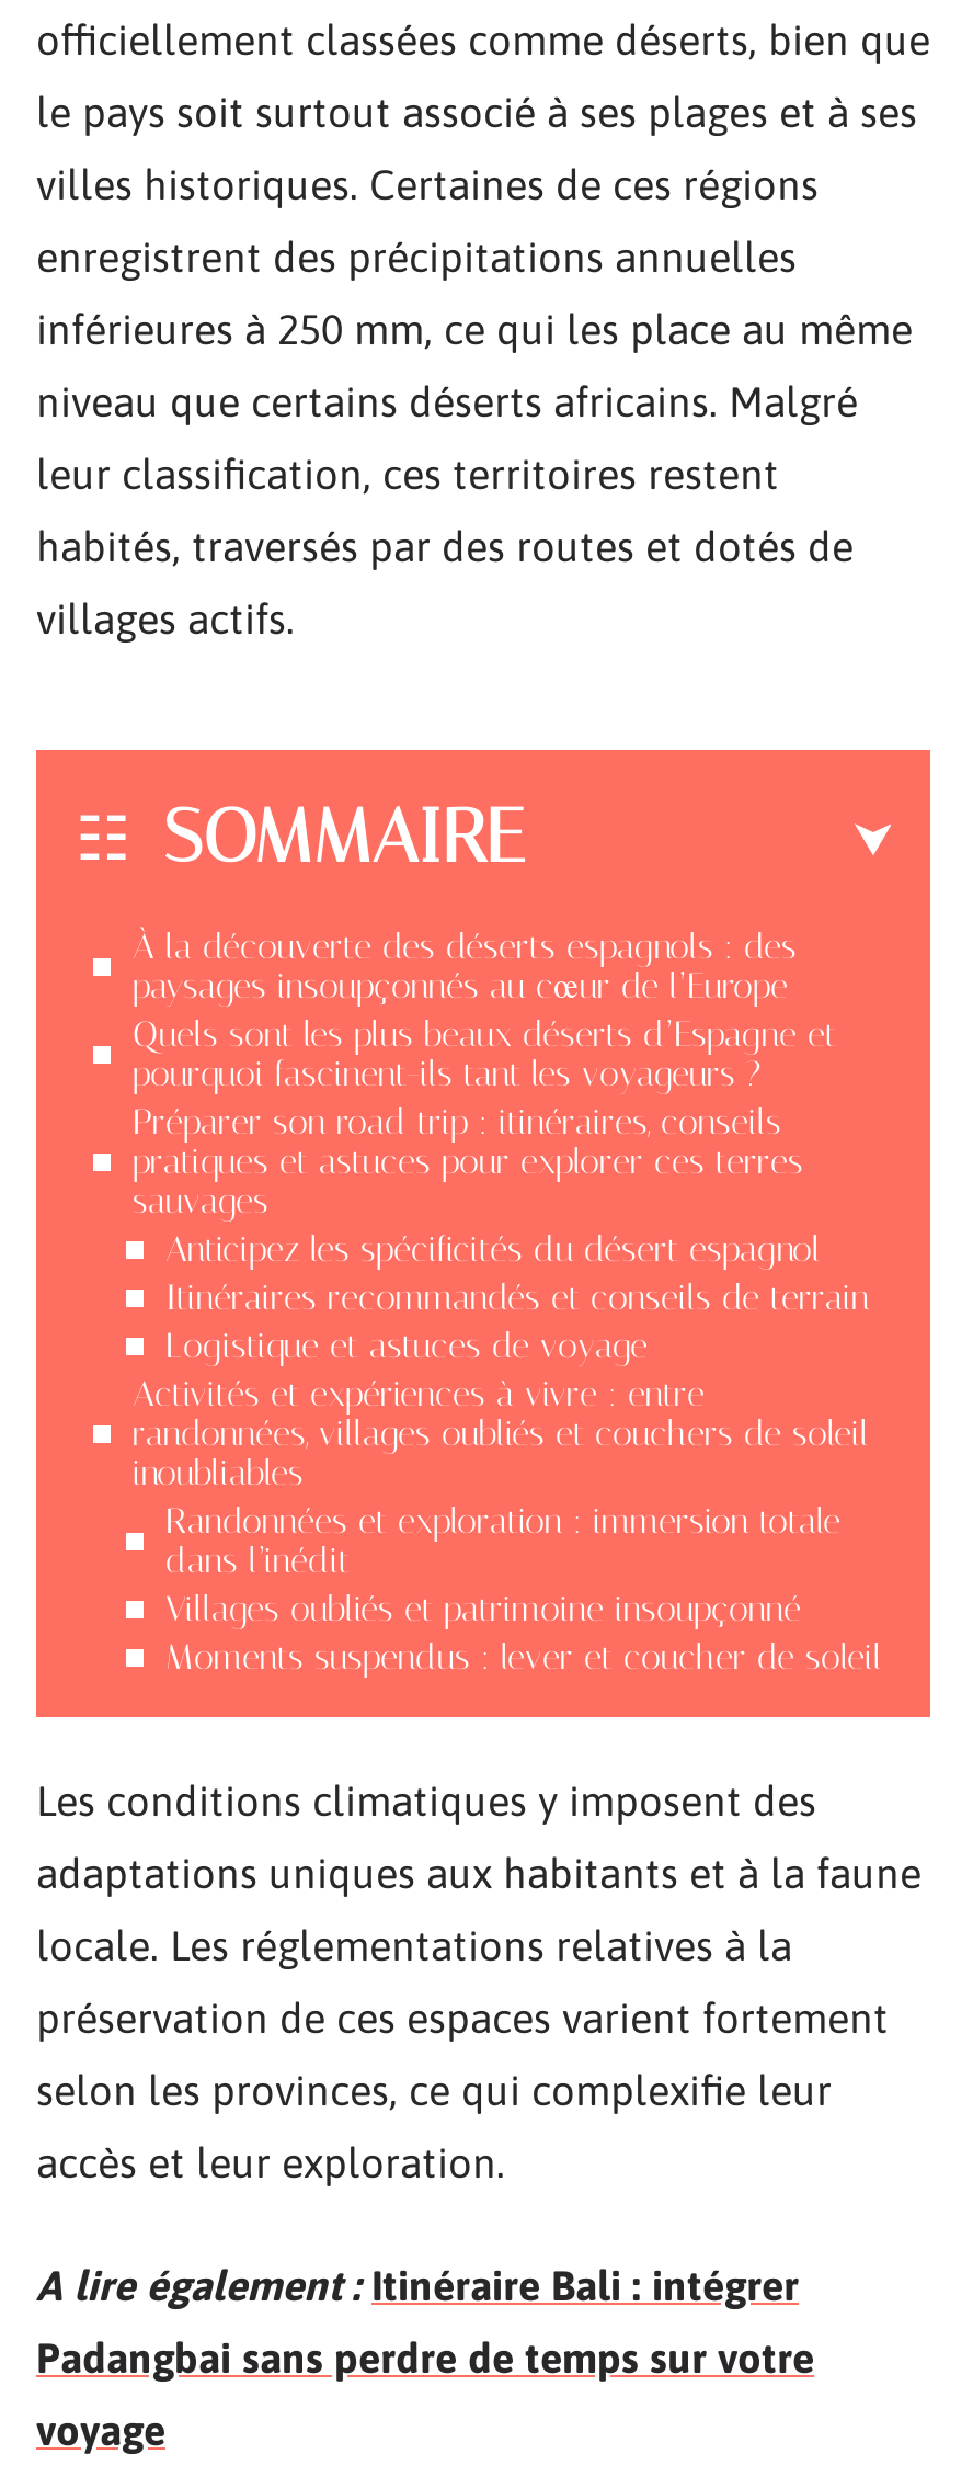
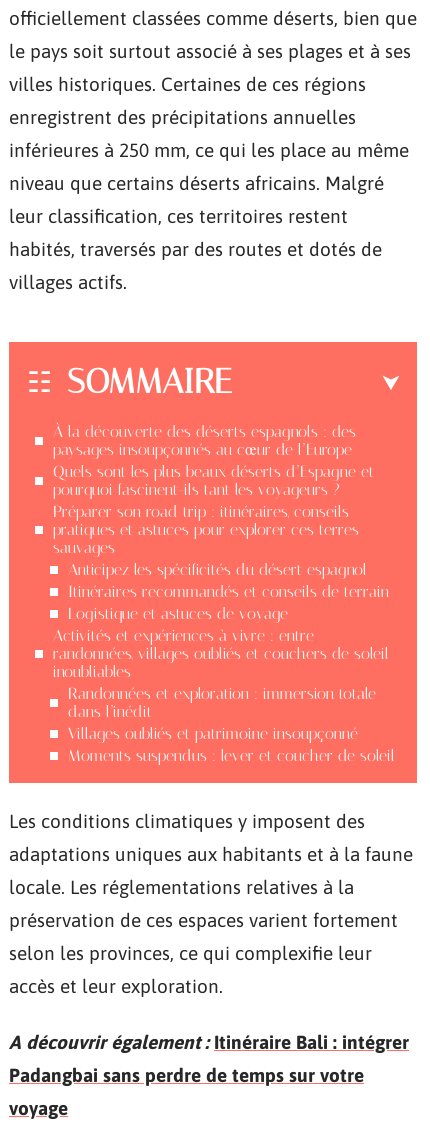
[36,2260,799,2308] A lire également : Itinéraire Bali : intégrer -> [9,1030,409,1052] A découvrir également : Itinéraire Bali : intégrer

